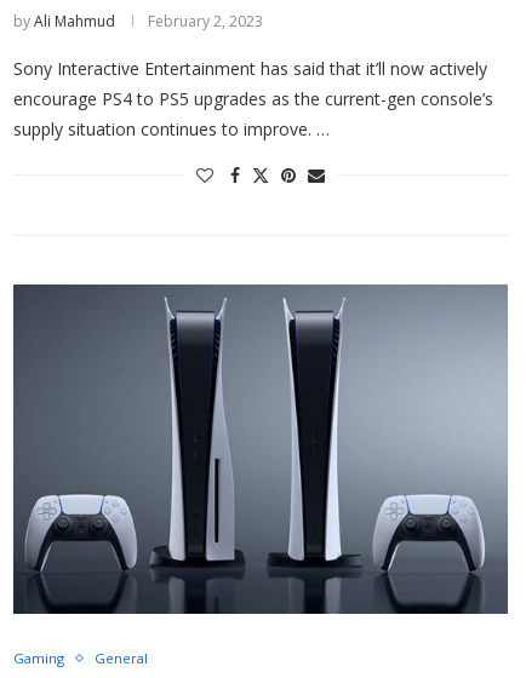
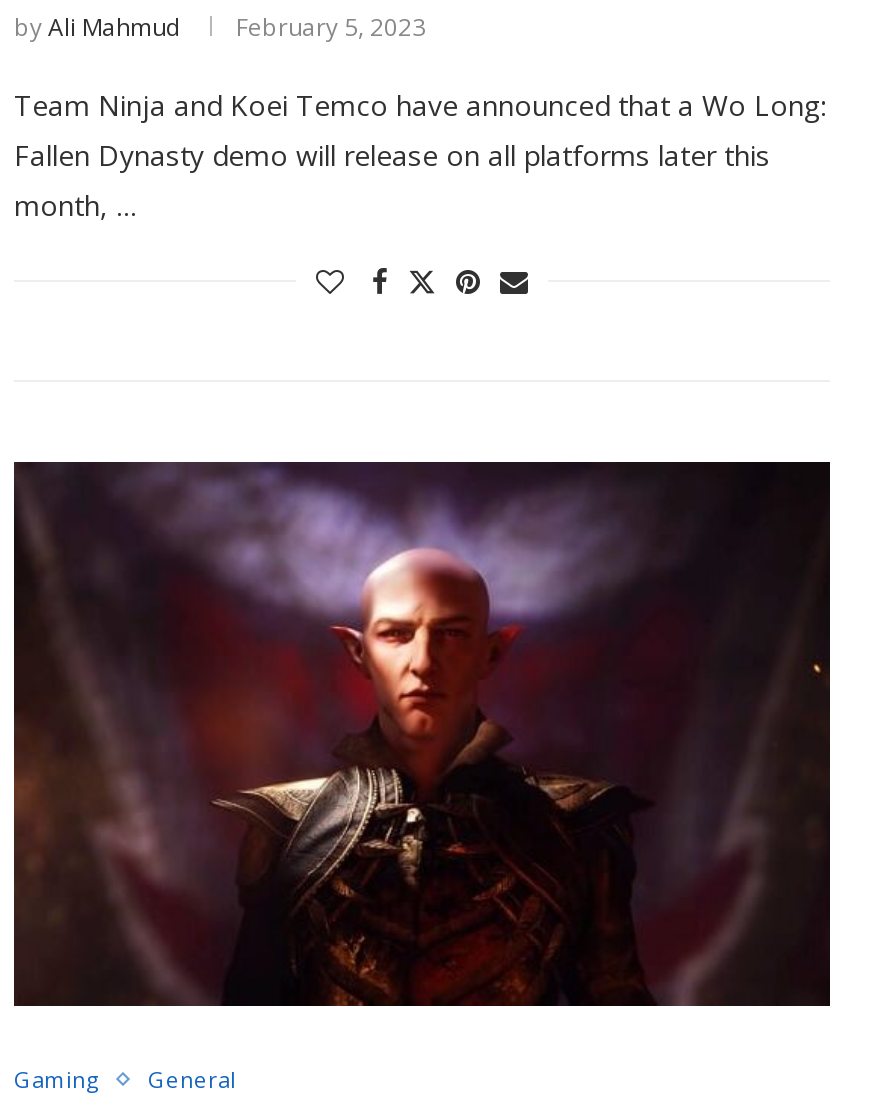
[13,11,263,31] by Ali Mahmud February 2, 2023 -> [14,10,426,44] by Ali Mahmud February 5, 2023
[13,57,493,140] Sony Interactive Entertainment has said that it’ll now actively | encourage PS4 to PS5 upgrades as the current-gen console’s | supply situation continues to improve. … -> [14,86,826,224] Team Ninja and Koei Temco have announced that a Wo Long: | Fallen Dynasty demo will release on all platforms later this | month, …
[13,283,509,615] [image] -> [14,460,832,1008] [image]

